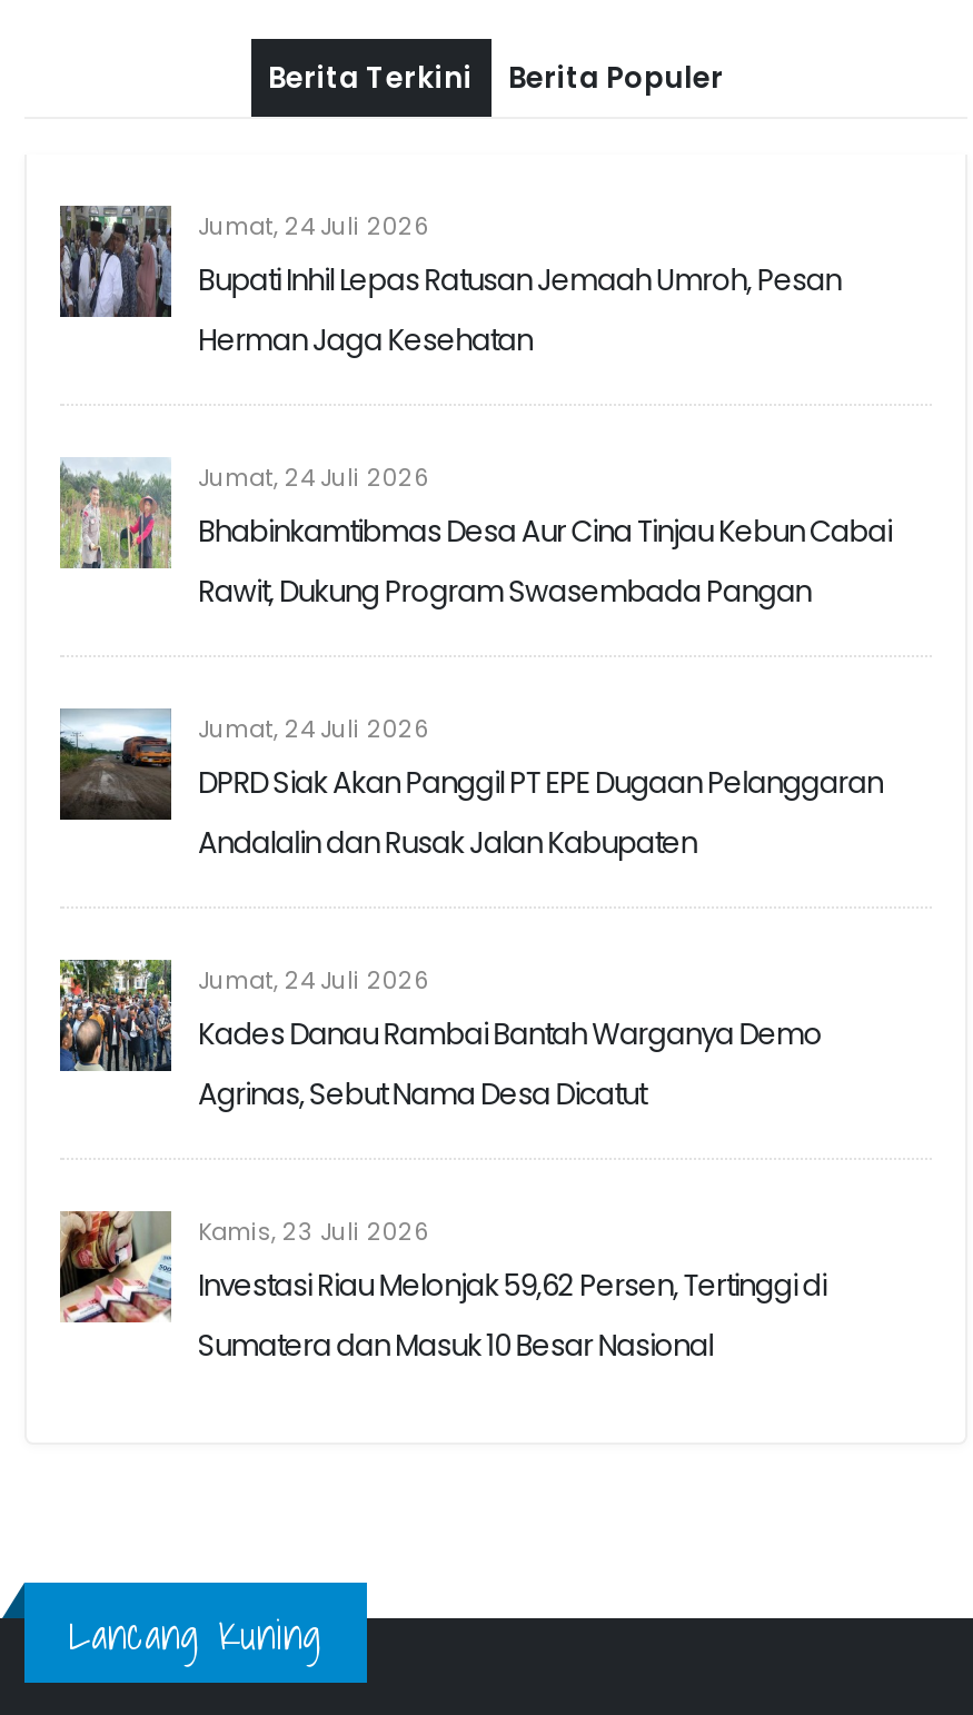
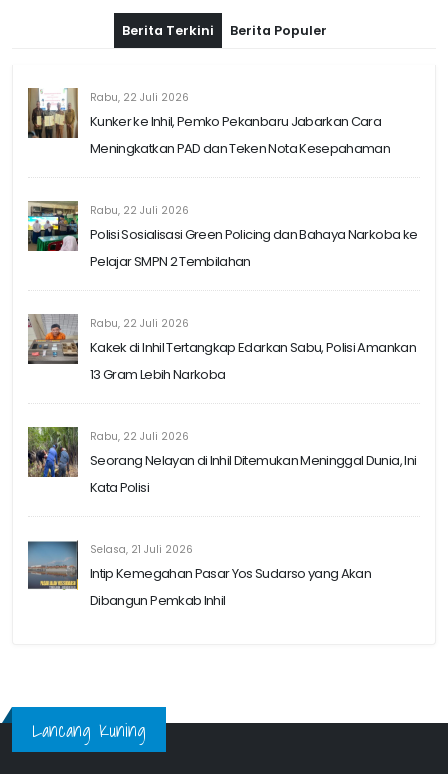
[60,204,841,361] [image] | Jumat, 24 Juli 2026 | Bupati Inhil Lepas Ratusan Jemaah Umroh, Pesan | Herman Jaga Kesehatan -> [28,88,390,158] [image] | Rabu, 22 Juli 2026 | Kunker ke Inhil, Pemko Pekanbaru Jabarkan Cara | Meningkatkan PAD dan Teken Nota Kesepahaman
[58,457,891,613] [image] | Jumat, 24 Juli 2026 | Bhabinkamtibmas Desa Aur Cina Tinjau Kebun Cabai | Rawit, Dukung Program Swasembada Pangan -> [27,200,417,271] [image] | Rabu, 22 Juli 2026 | Polisi Sosialisasi Green Policing dan Bahaya Narkoba ke | Pelajar SMPN 2 Tembilahan
[60,708,882,864] [image] | Jumat, 24 Juli 2026 | DPRD Siak Akan Panggil PT EPE Dugaan Pelanggaran | Andalalin dan Rusak Jalan Kabupaten -> [28,314,416,384] [image] | Rabu, 22 Juli 2026 | Kakek di Inhil Tertangkap Edarkan Sabu, Polisi Amankan | 13 Gram Lebih Narkoba
[60,960,822,1116] [image] | Jumat, 24 Juli 2026 | Kades Danau Rambai Bantah Warganya Demo | Agrinas, Sebut Nama Desa Dicatut -> [28,427,416,497] [image] | Rabu, 22 Juli 2026 | Seorang Nelayan di Inhil Ditemukan Meninggal Dunia, Ini | Kata Polisi
[58,1211,826,1367] [image] | Kamis, 23 Juli 2026 | Investasi Riau Melonjak 59,62 Persen, Tertinggi di | Sumatera dan Masuk 10 Besar Nasional -> [27,541,371,610] [image] | Selasa, 21 Juli 2026 | Intip Kemegahan Pasar Yos Sudarso yang Akan | Dibangun Pemkab Inhil

